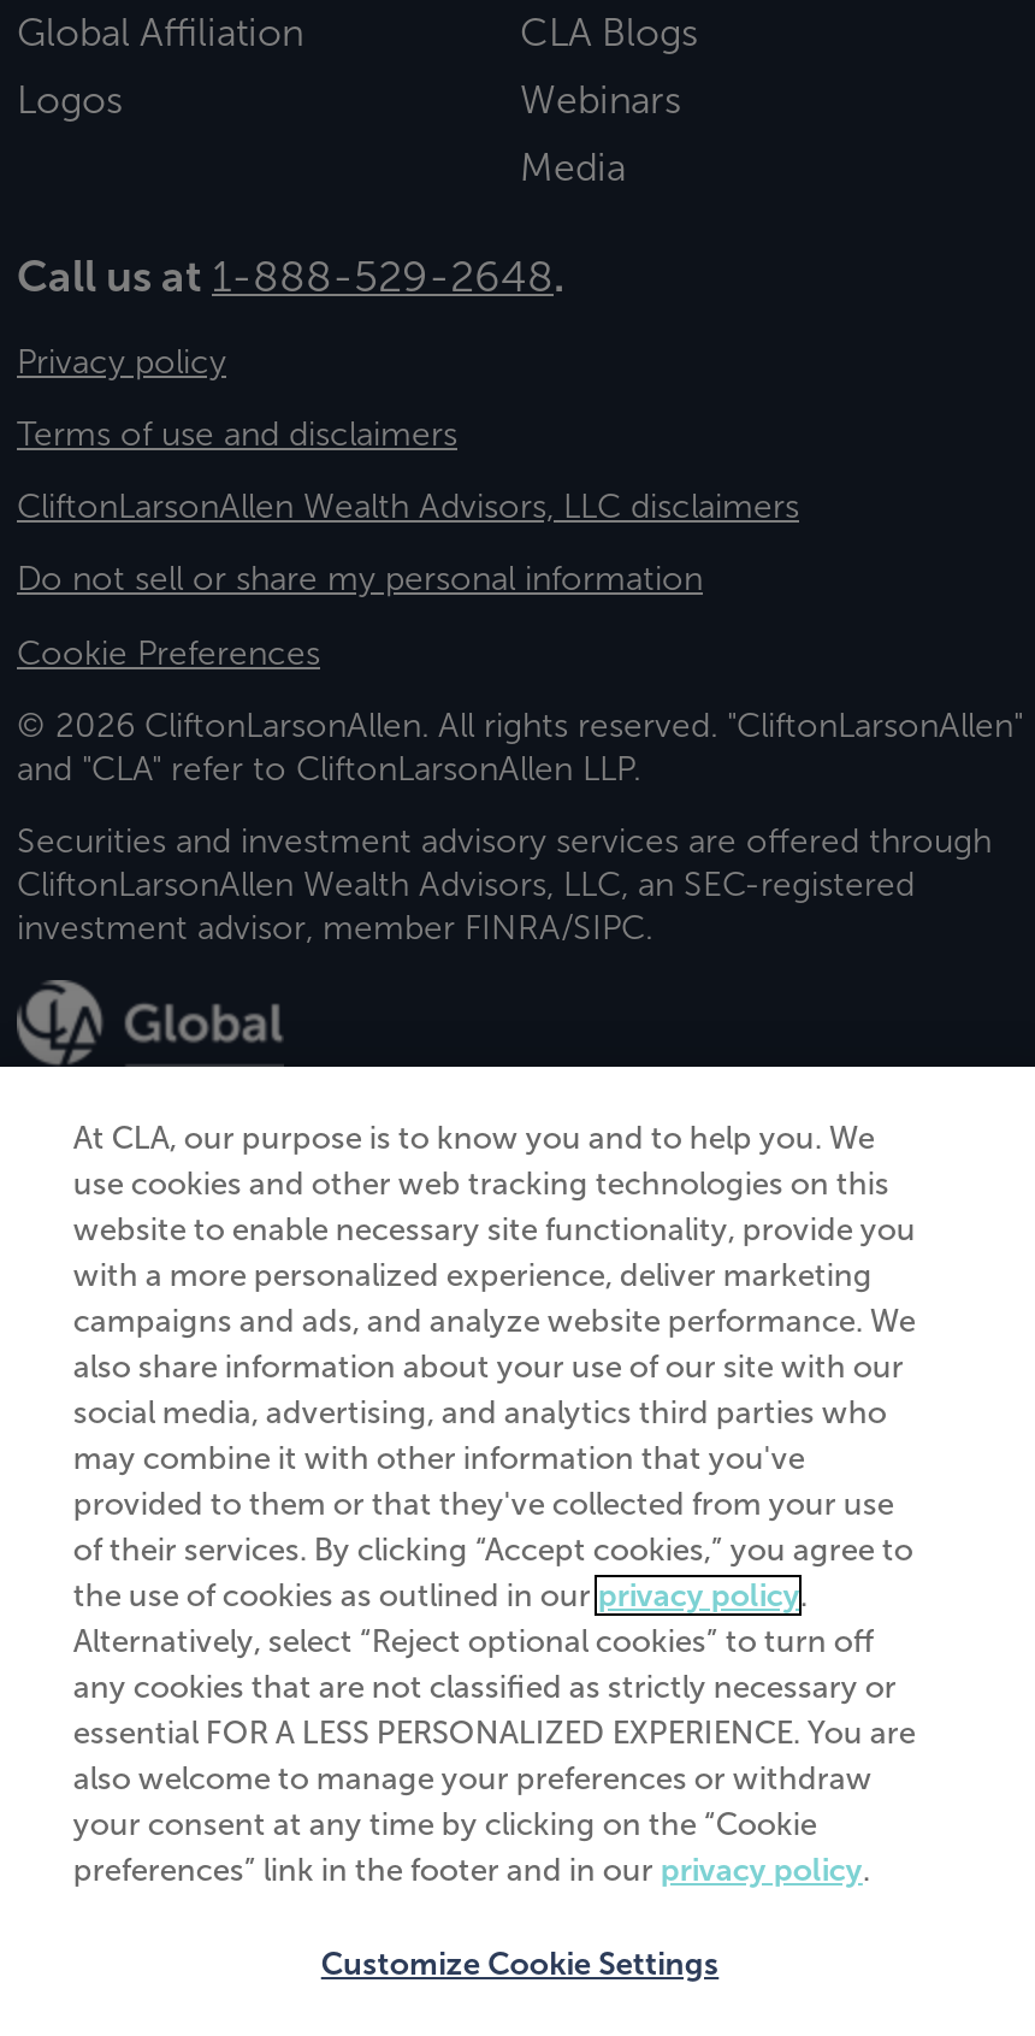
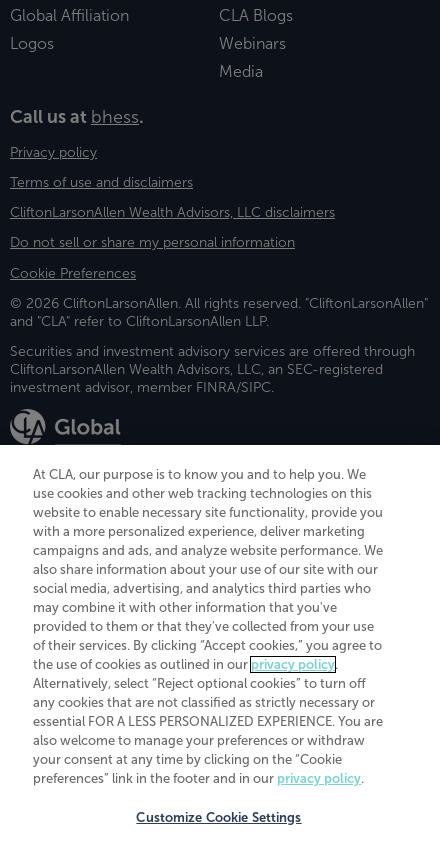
[17,252,566,301] Call us at 1-888-529-2648. -> [10,107,144,127] Call us at bhess.

